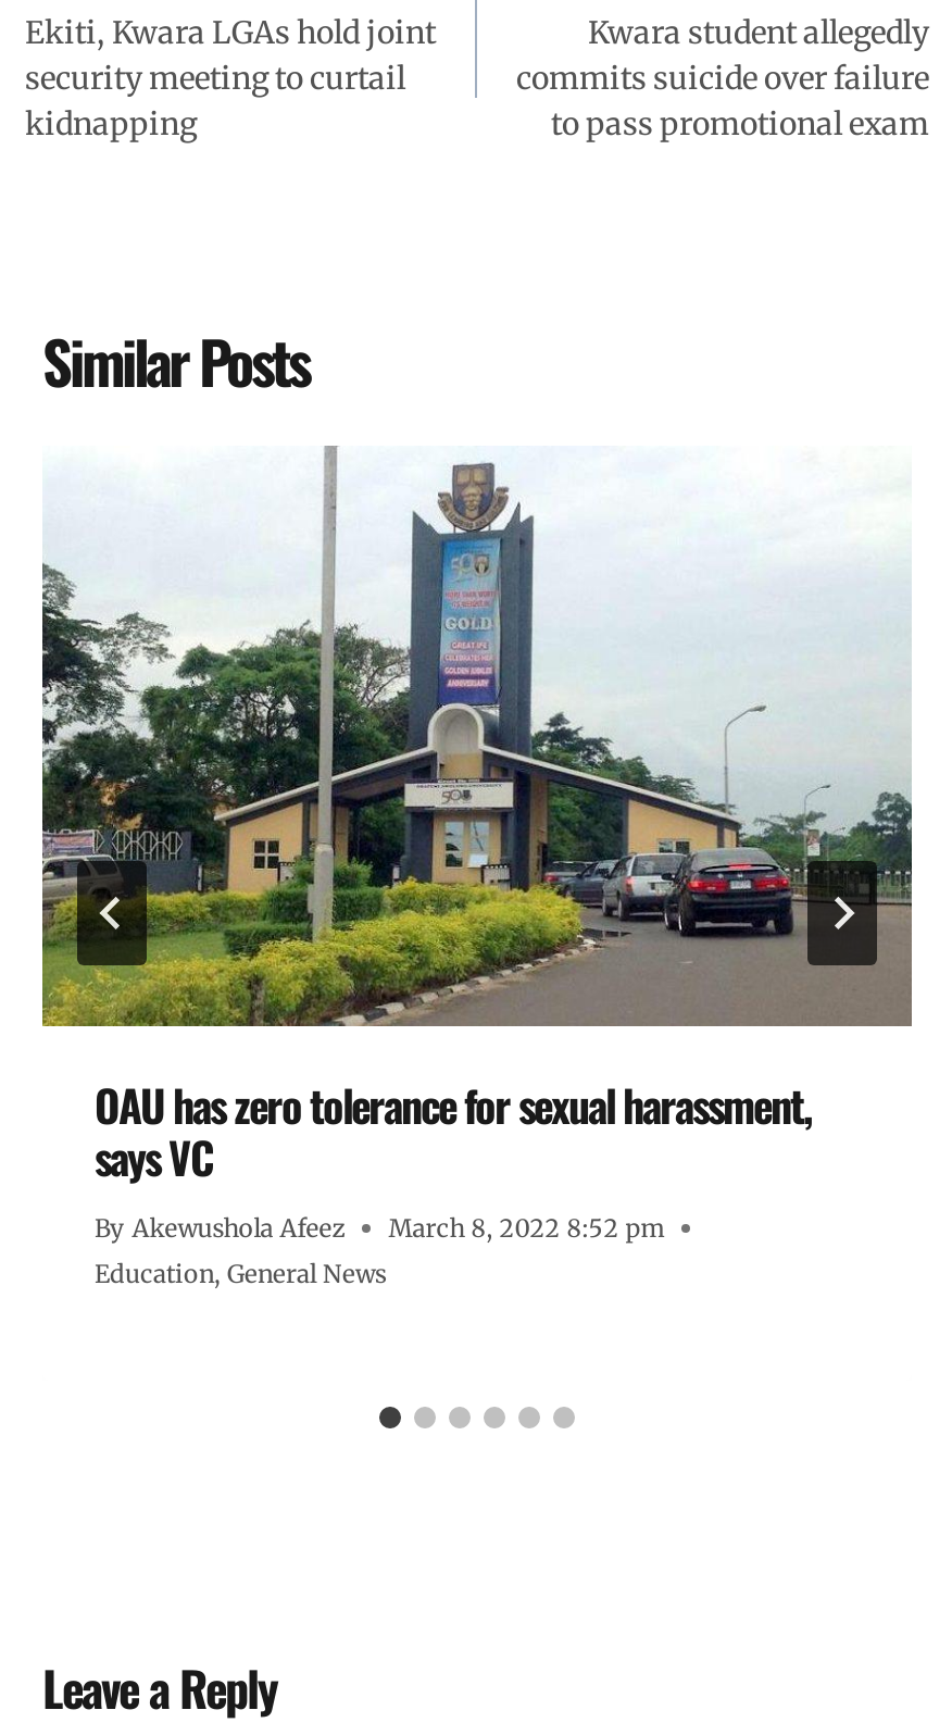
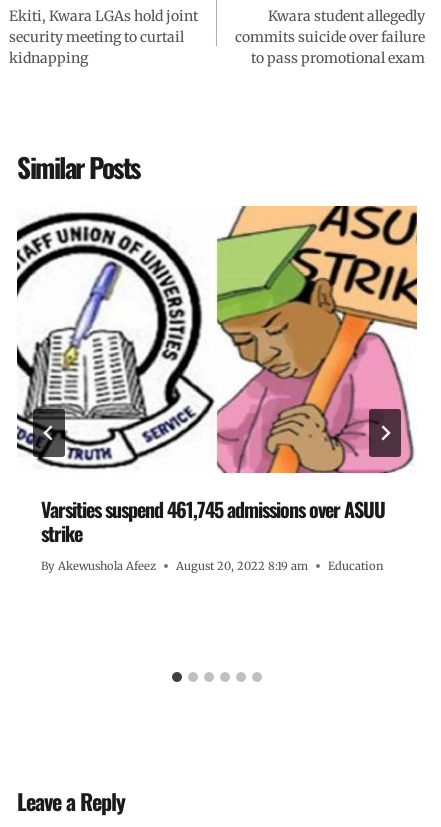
[40,446,914,1188] [image] | OAU has zero tolerance for sexual harassment, | says VC -> [16,205,418,548] [image] | Varsities suspend 461,745 admissions over ASUU | strike
[95,1213,664,1289] March 8, 2022 8:52 pm | Education, General News -> [176,559,383,573] August 20, 2022 8:19 am | Education

